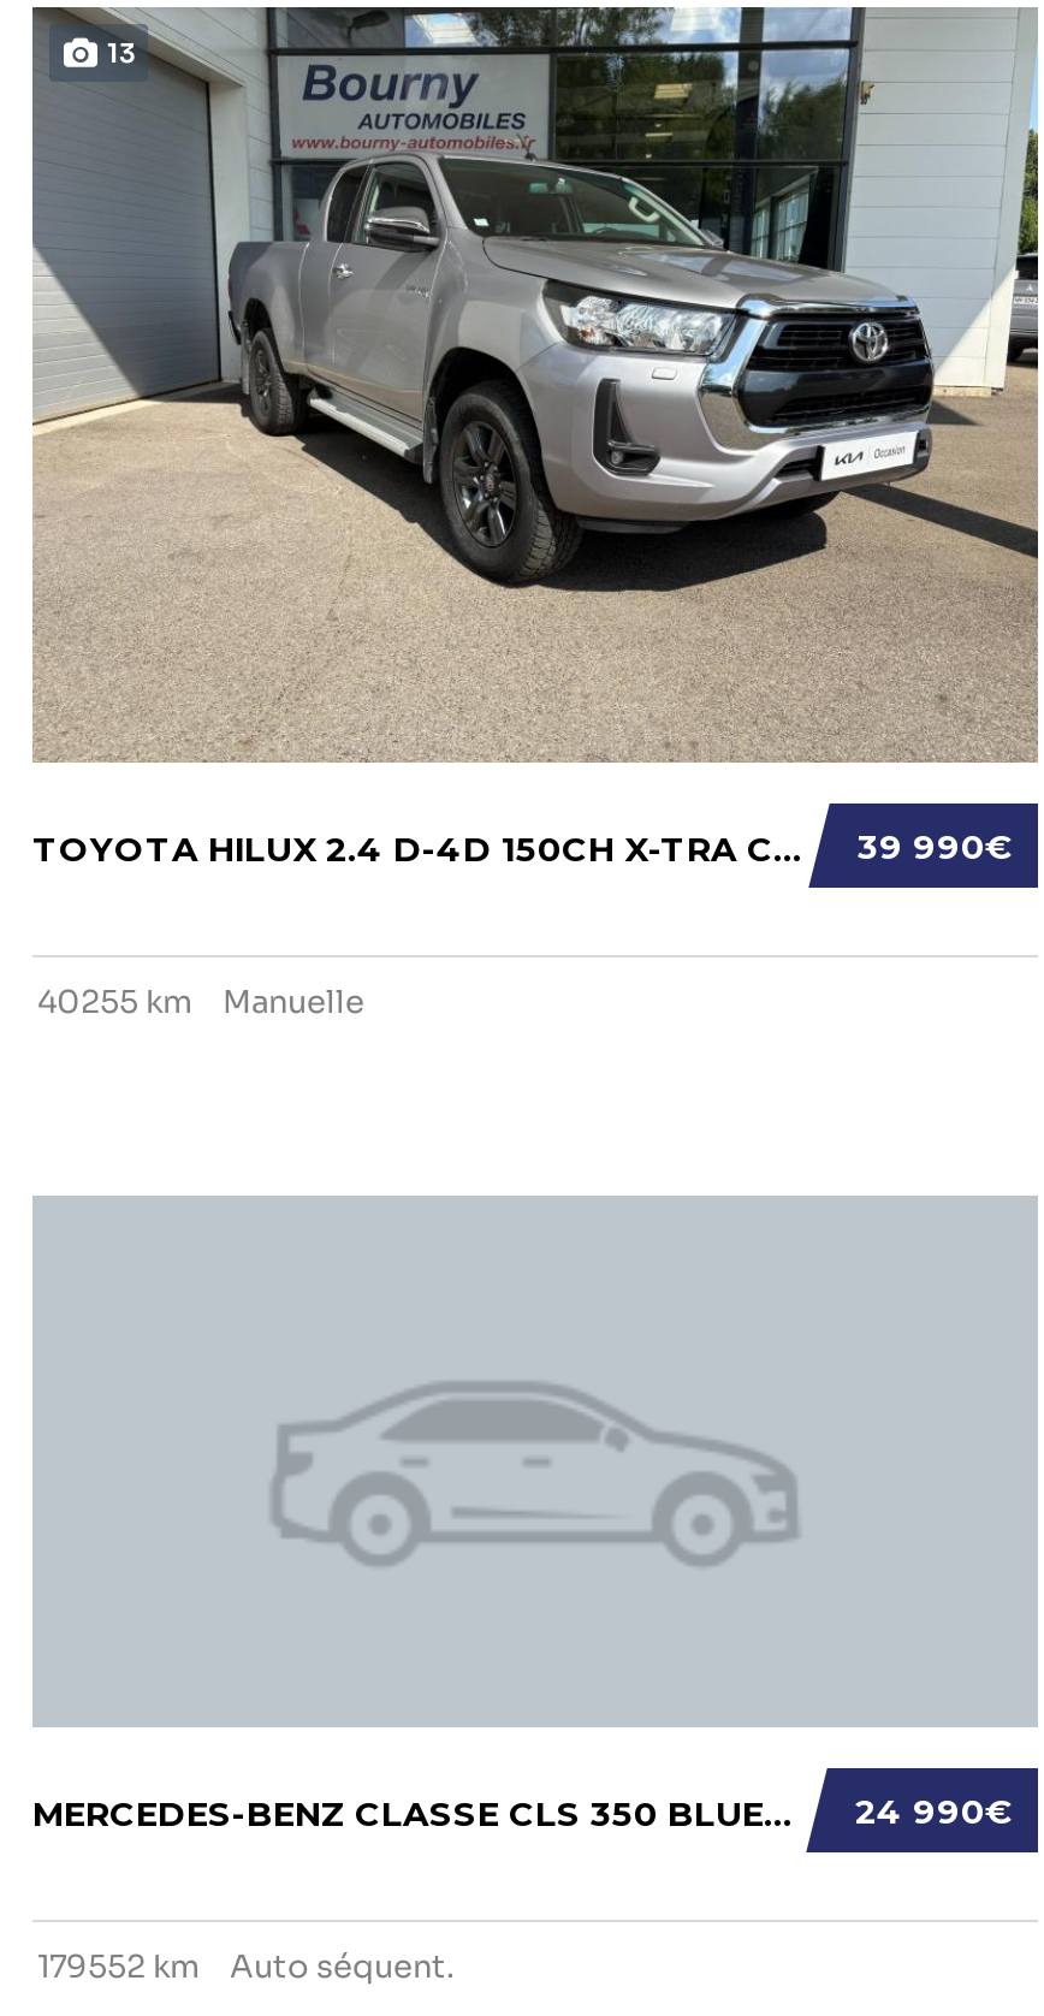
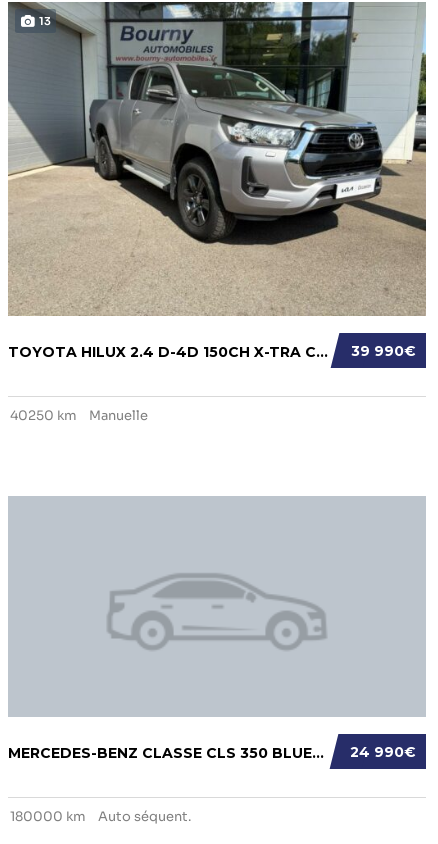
[37,980,364,1021] 40255 km Manuelle -> [10,407,148,424] 40250 km Manuelle
[37,1946,453,1987] 179552 km Auto séquent. -> [10,808,191,825] 180000 km Auto séquent.

